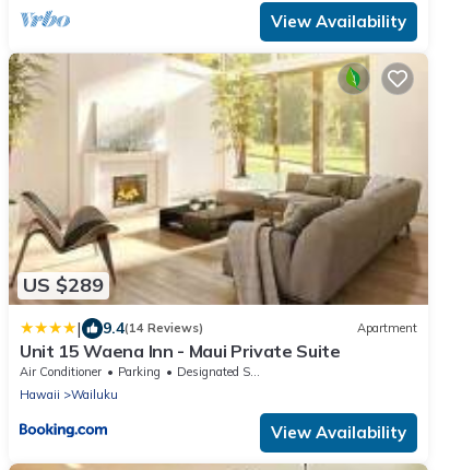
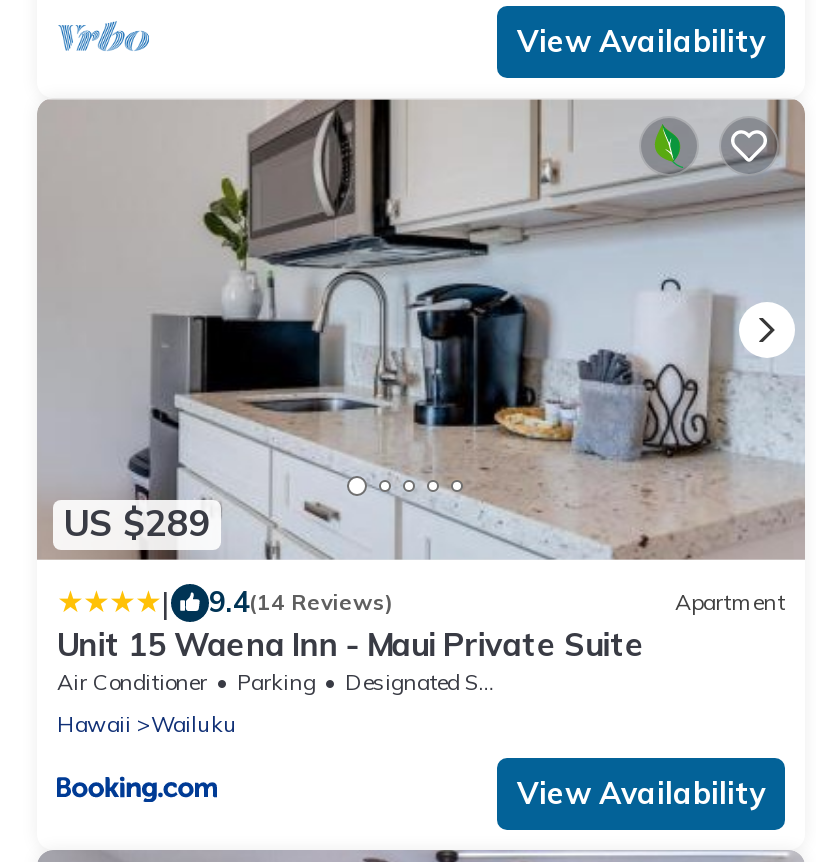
[9,54,428,306] [image] -> [37,98,805,560] [image]

